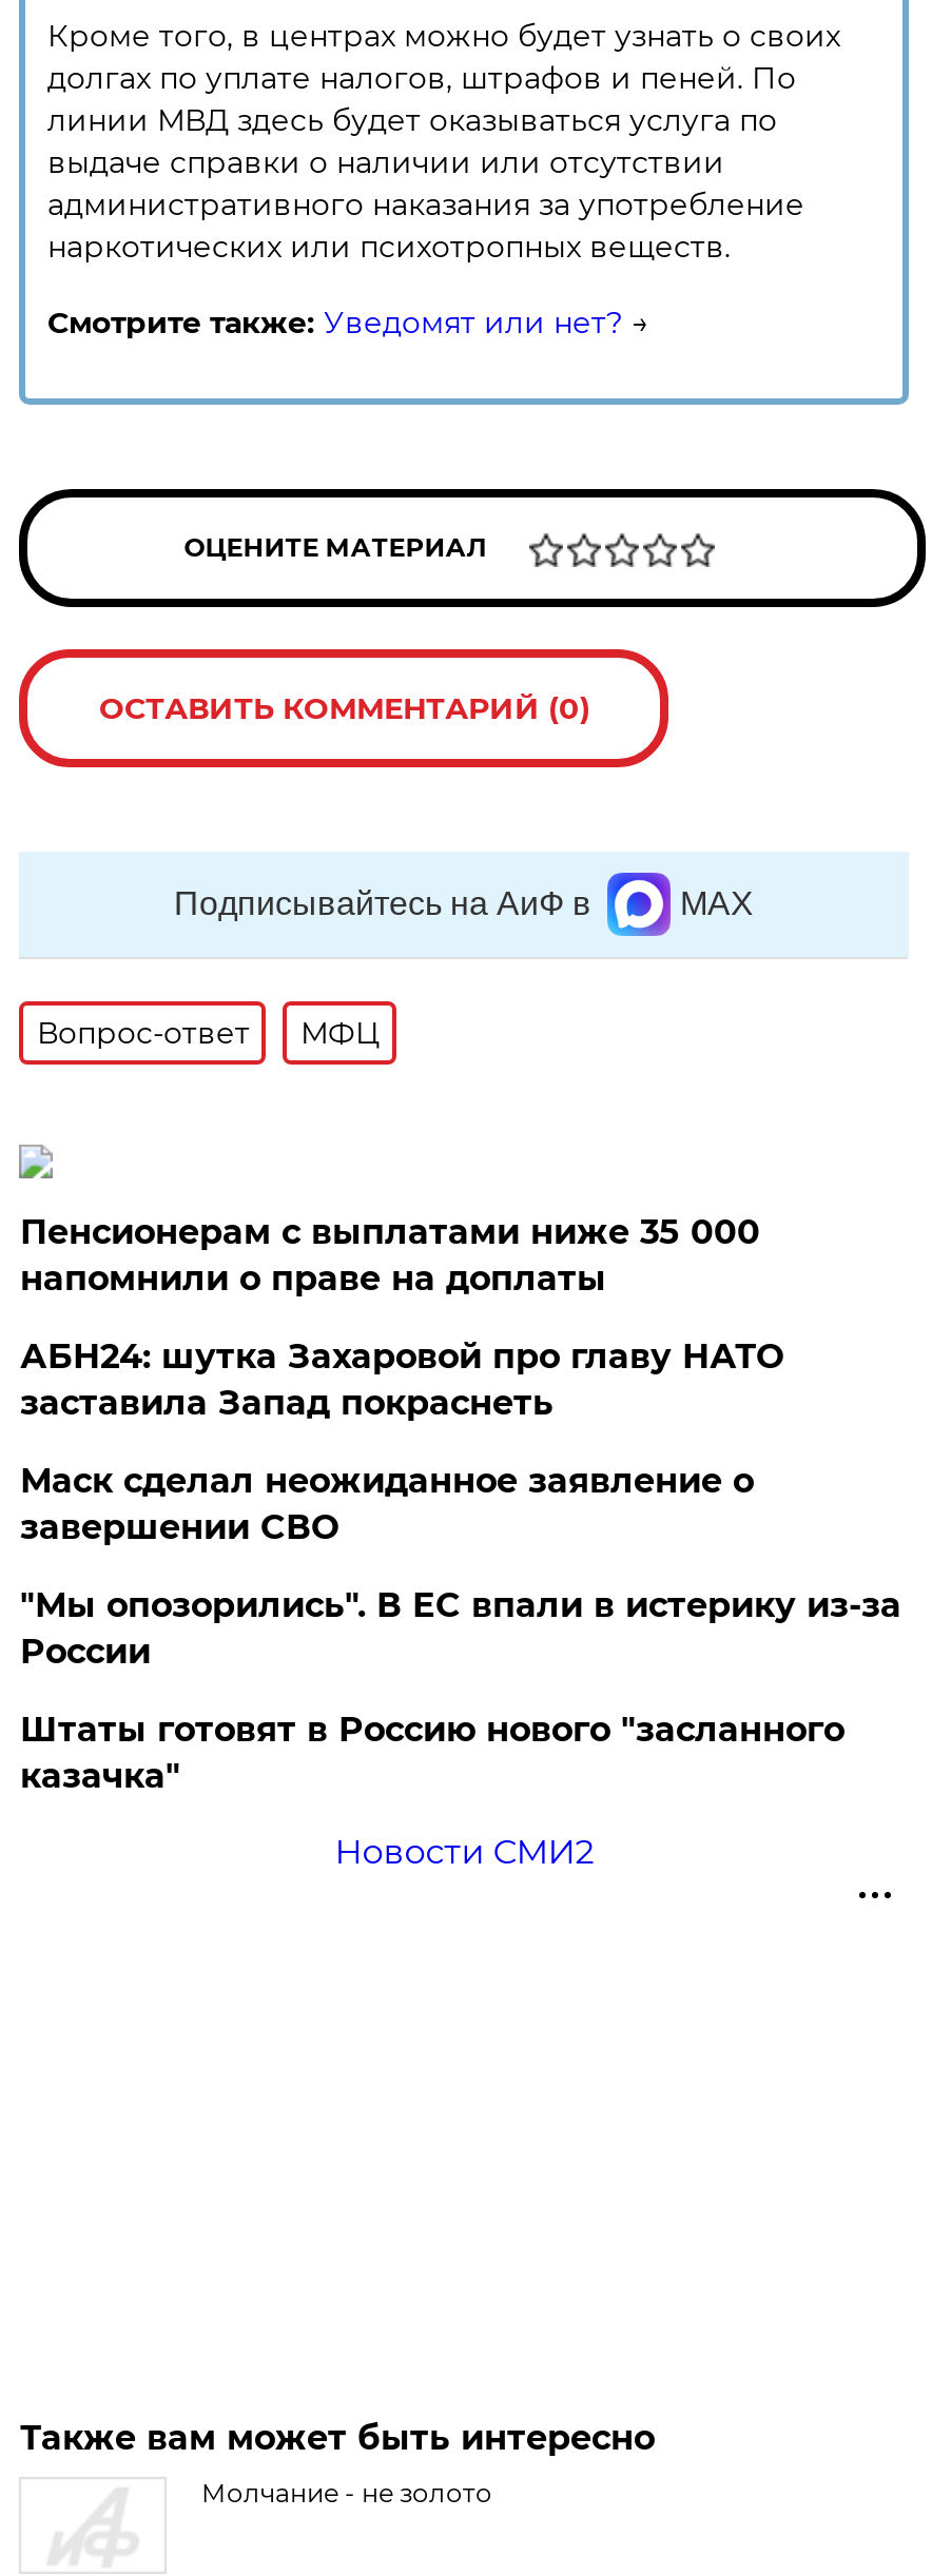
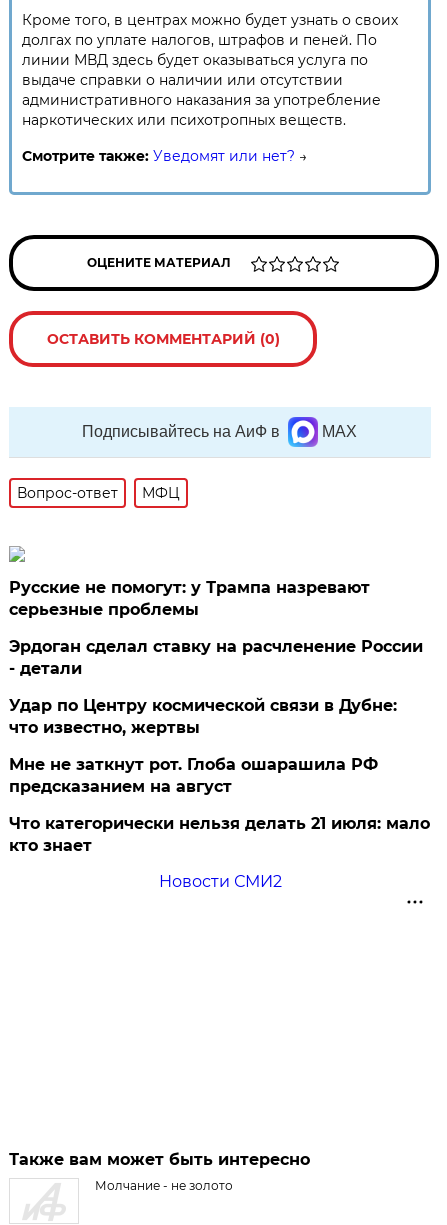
[20,1212,760,1299] Пенсионерам с выплатами ниже 35 000 | напомнили о праве на доплаты -> [9,578,370,619] Русские не помогут: у Трампа назревают | серьезные проблемы
[20,1336,783,1423] АБН24: шутка Захаровой про главу НАТО | заставила Запад покраснеть -> [9,637,423,678] Эрдоган сделал ставку на расчленение России | - детали
[20,1461,754,1547] Маск сделал неожиданное заявление о | завершении СВО -> [9,696,397,737] Удар по Центру космической связи в Дубне: | что известно, жертвы
[20,1585,901,1672] "Мы опозорились". В ЕС впали в истерику из-за | России -> [9,755,378,796] Мне не заткнут рот. Глоба ошарашила РФ | предсказанием на август
[20,1710,844,1796] Штаты готовят в Россию нового "засланного | казачка" -> [9,814,430,855] Что категорически нельзя делать 21 июля: мало | кто знает

